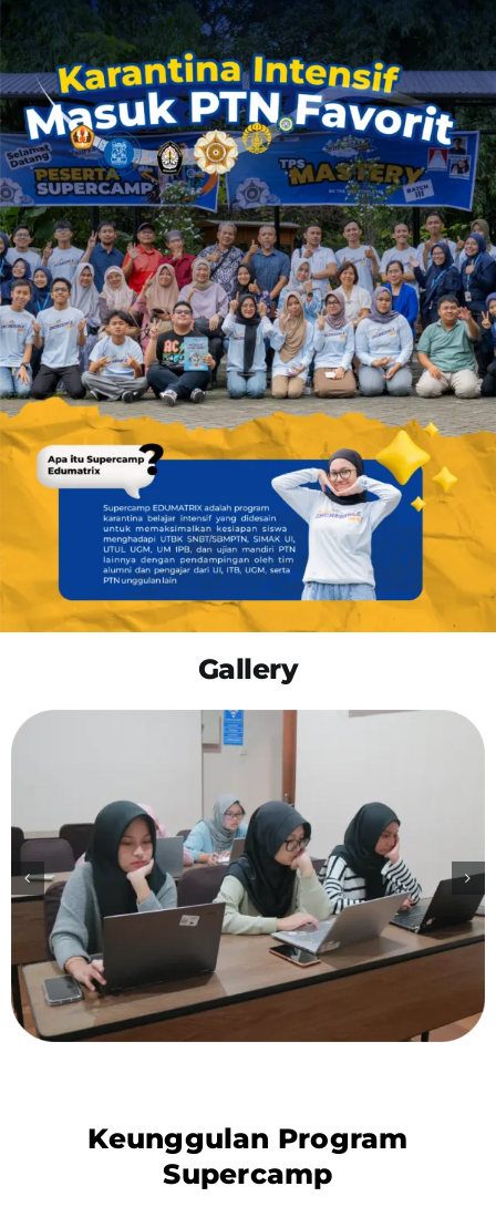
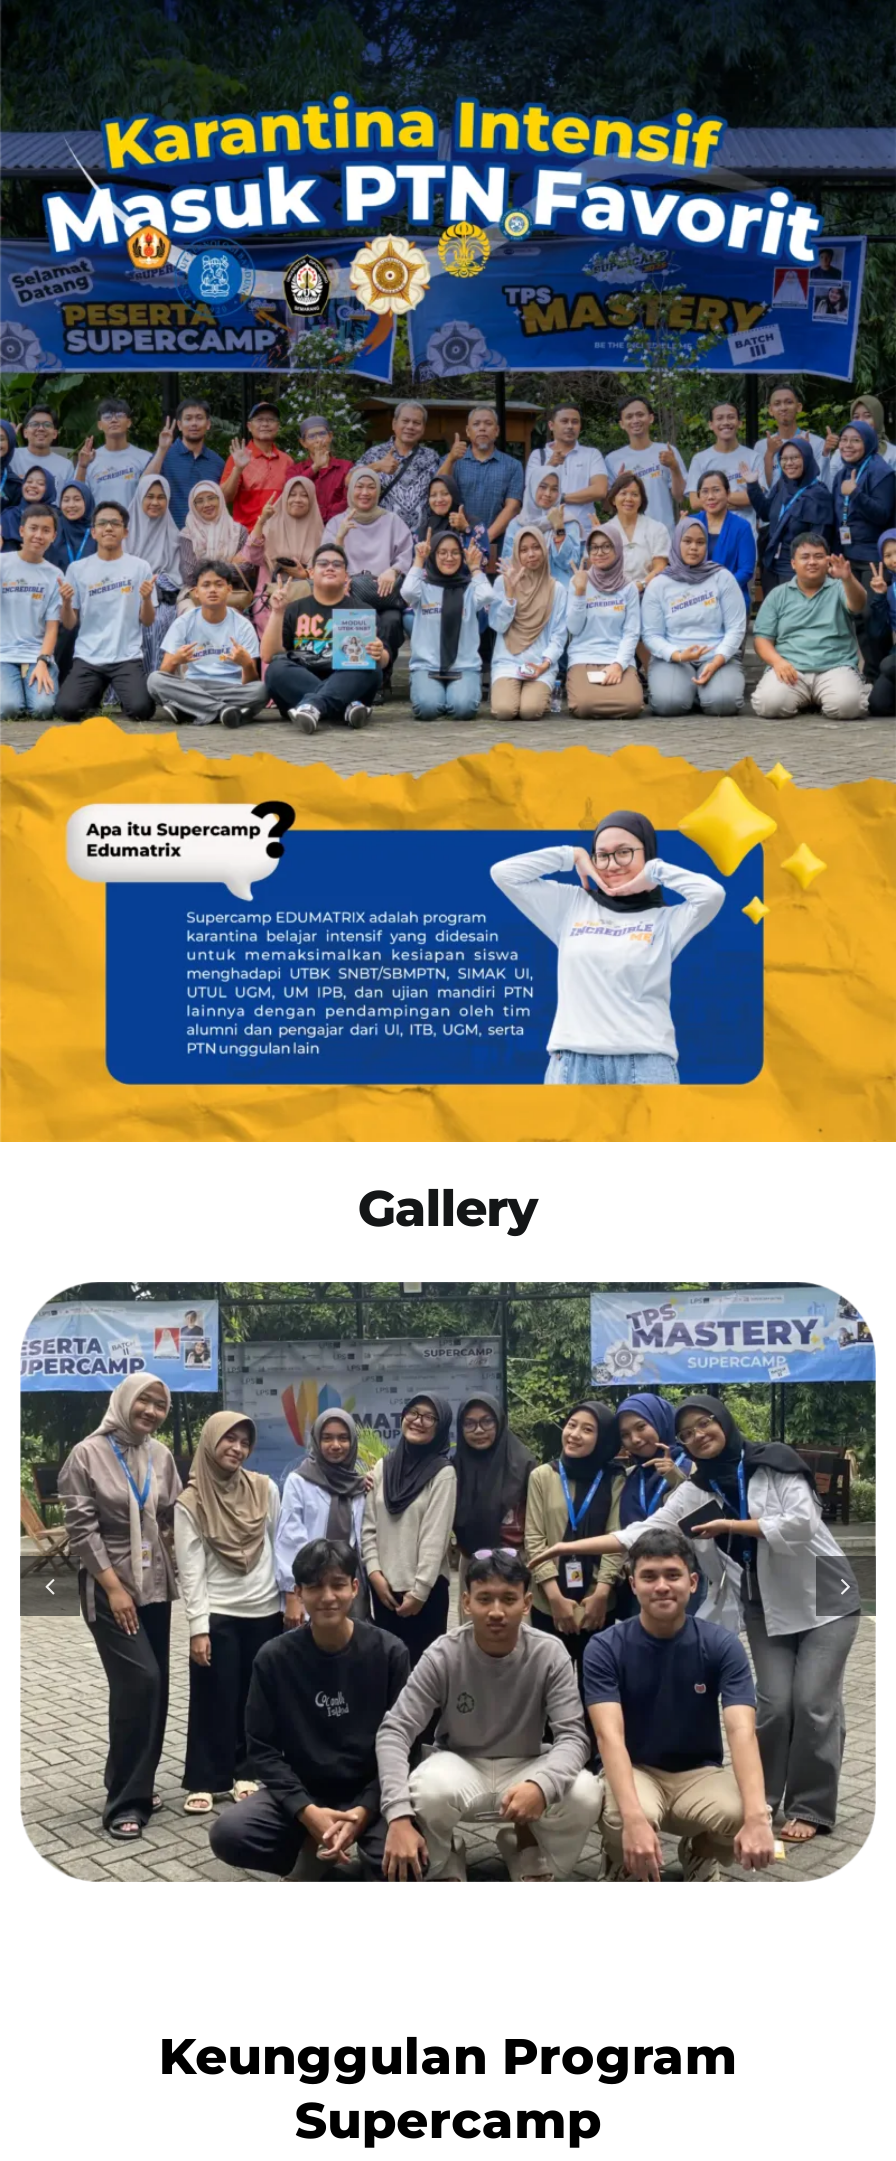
[10,709,485,1042] [image] -> [18,1280,876,1882] [image]

